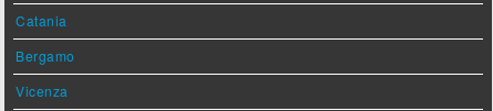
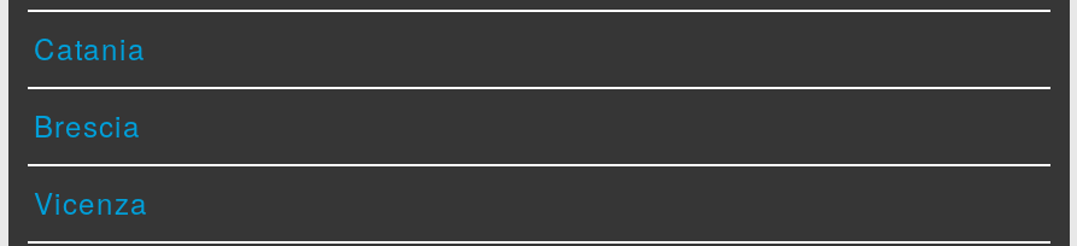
[16,47,75,65] Bergamo -> [34,105,141,146] Brescia

